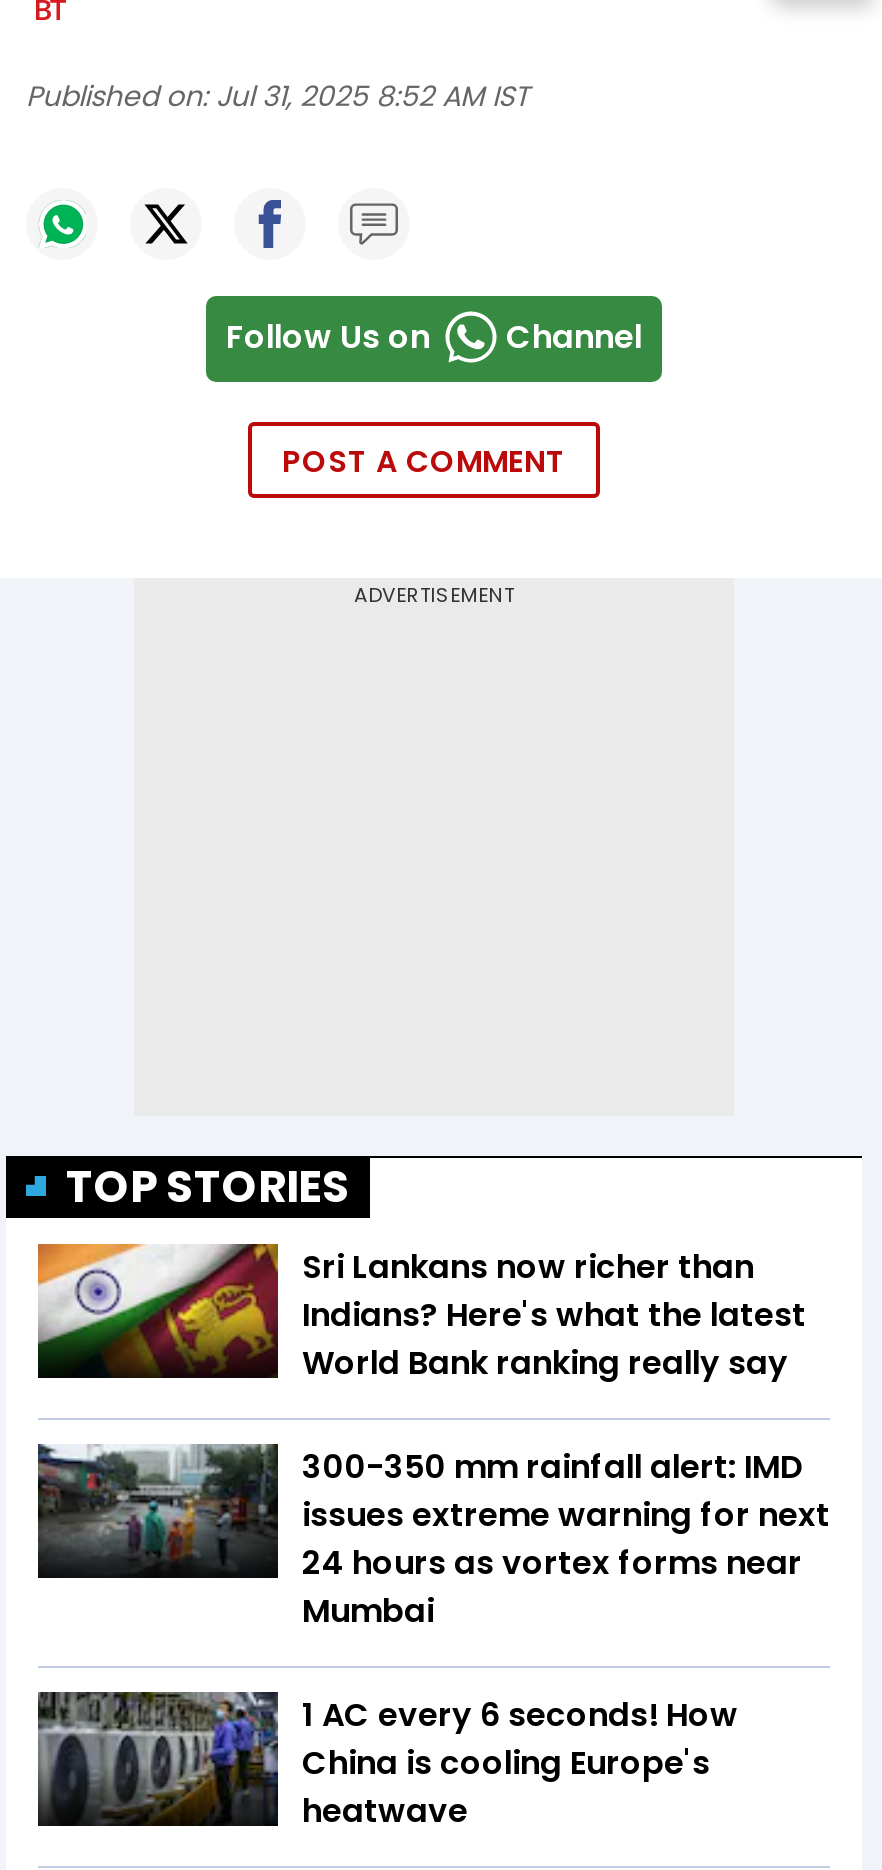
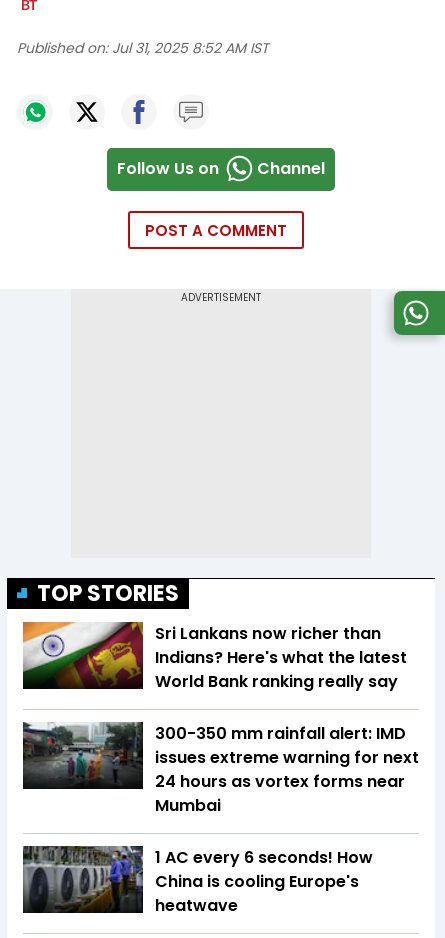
none -> [390,290,442,338] [image]

